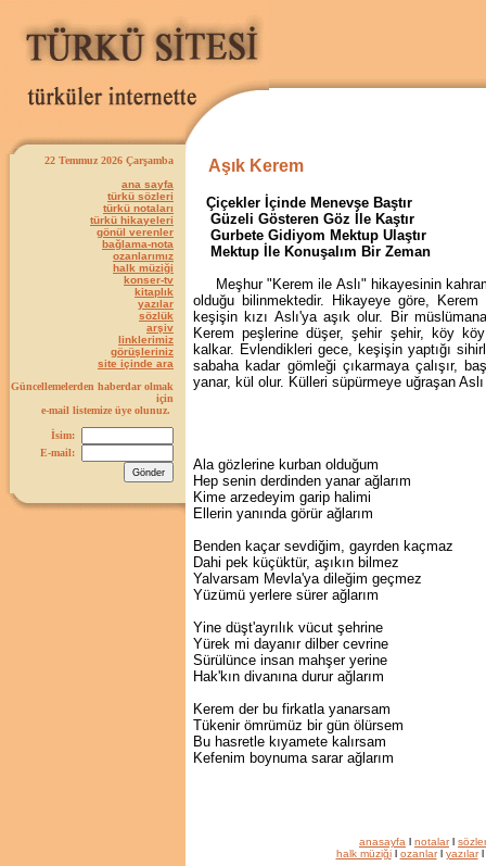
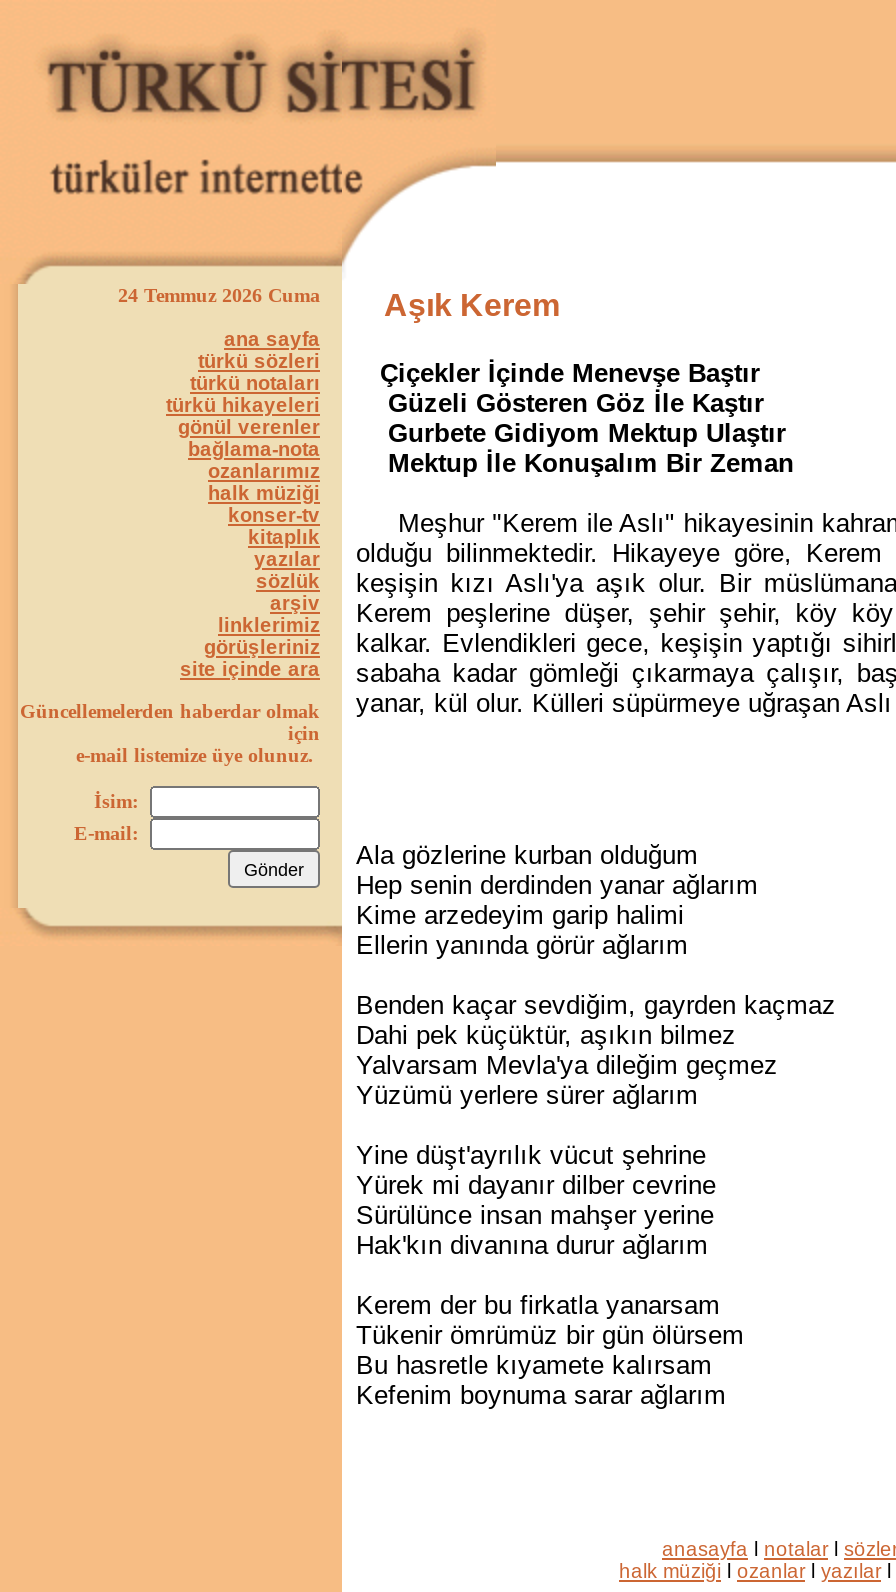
[44,154,174,166] 22 Temmuz 2026 Çarşamba -> [118,284,320,306] 24 Temmuz 2026 Cuma

